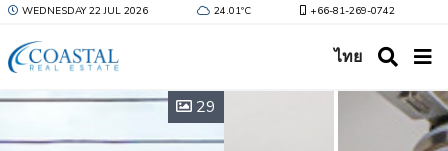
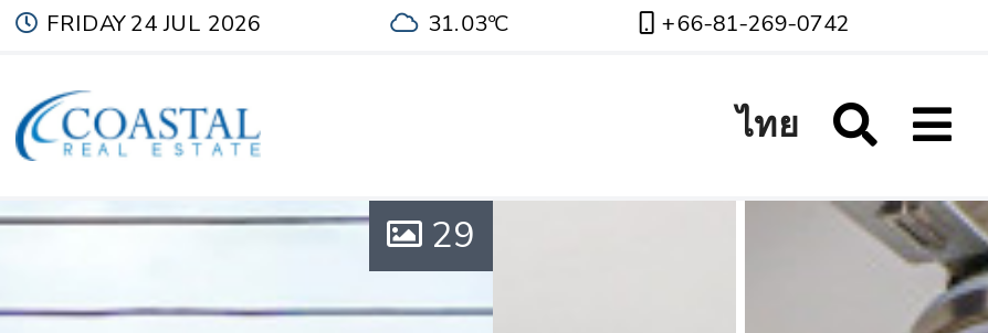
[22,4,251,18] WEDNESDAY 22 JUL 2026 | 24.01ºC -> [46,9,510,40] FRIDAY 24 JUL 2026 | 31.03ºC

